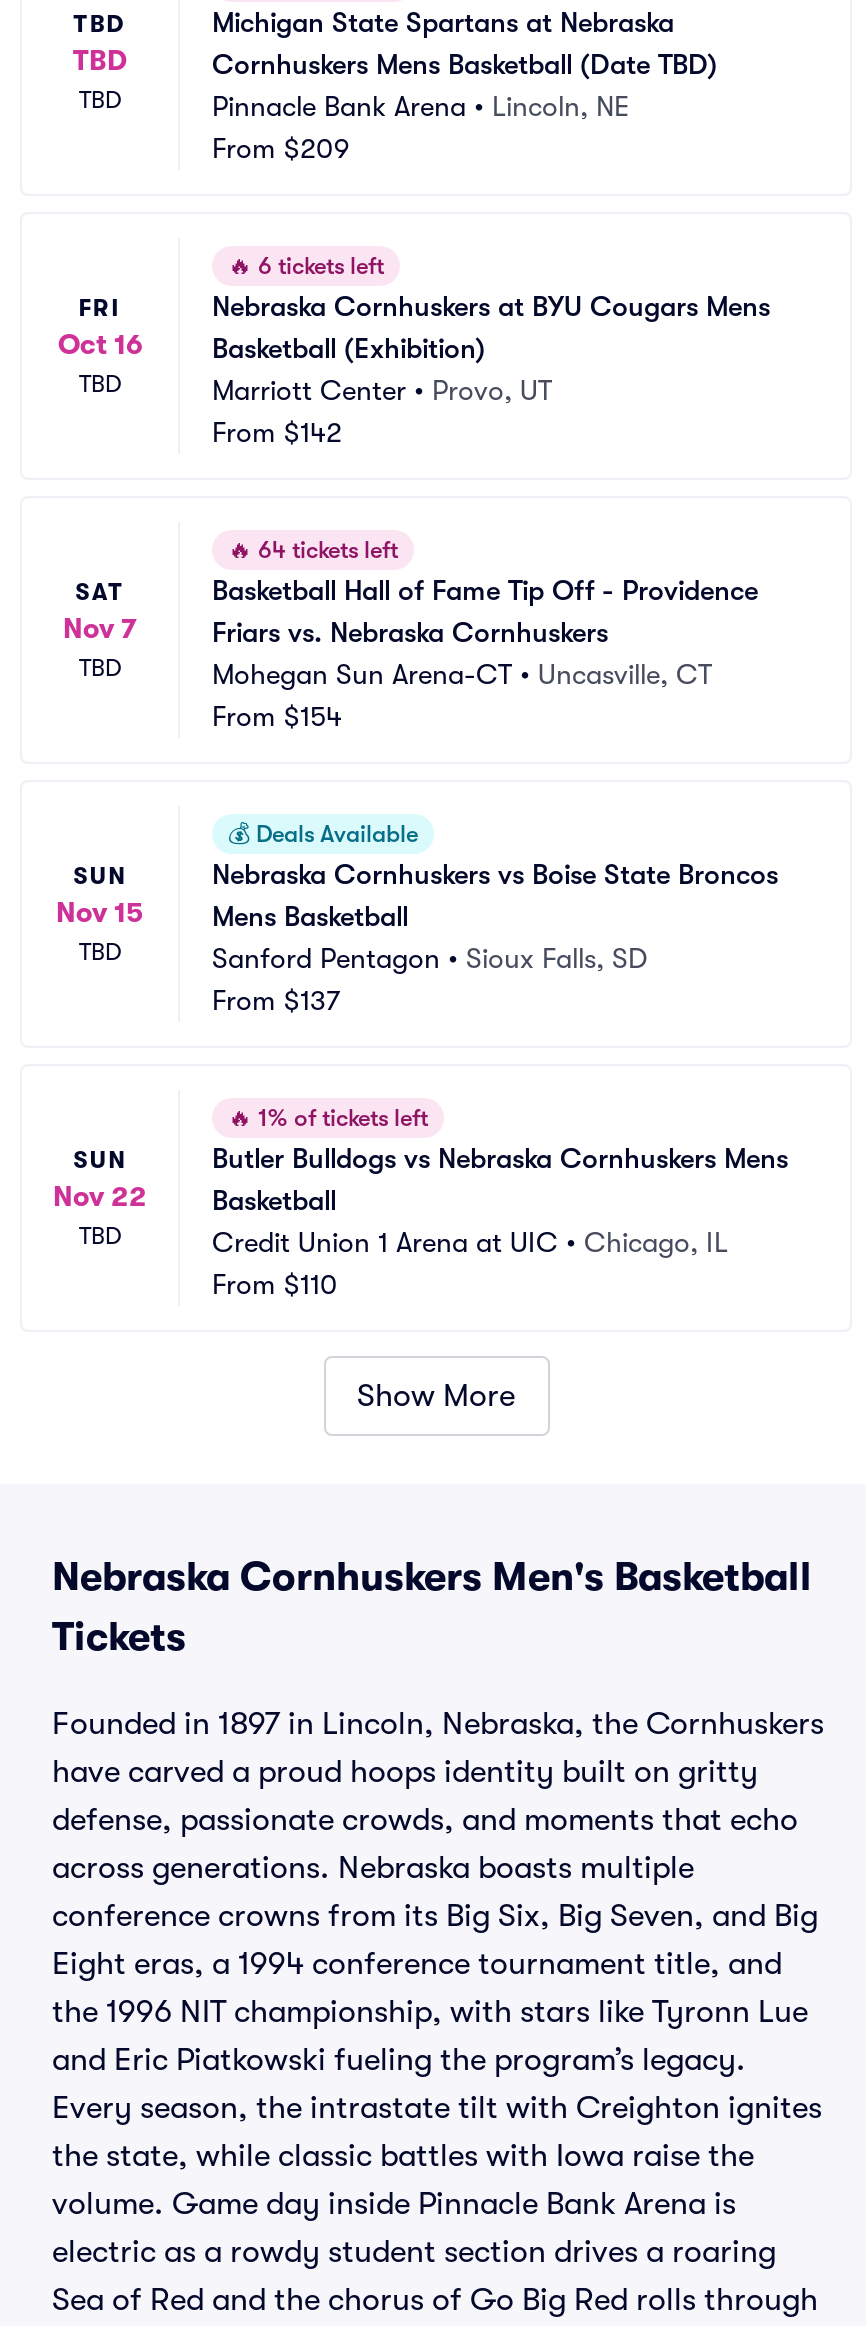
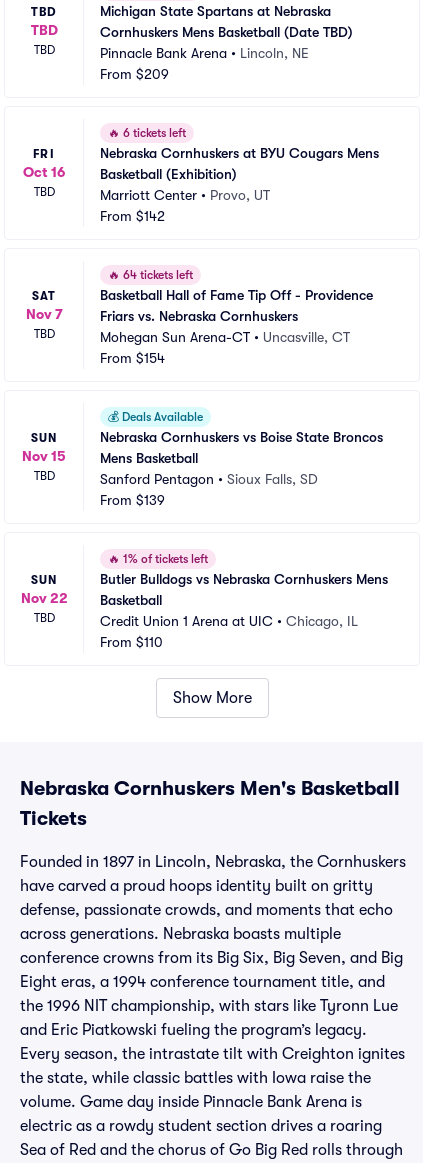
[212,984,340,1016] From $137 -> [100,492,165,508] From $139

